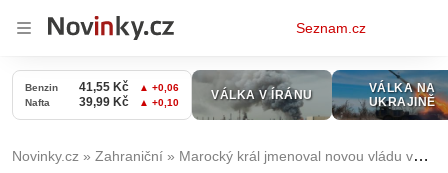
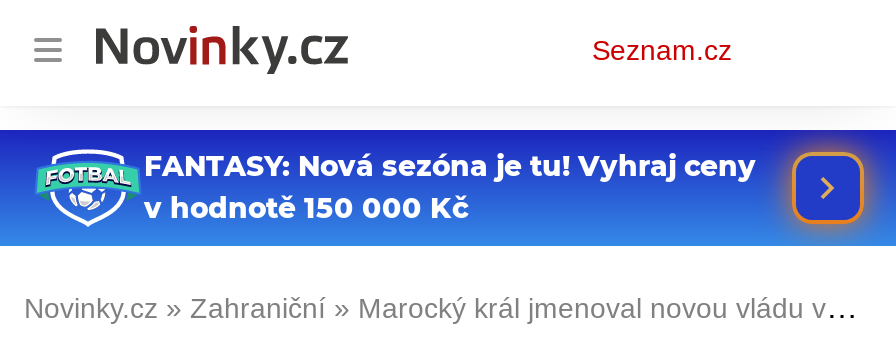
[3,68,445,125] [image] -> [6,128,890,248] [image]

